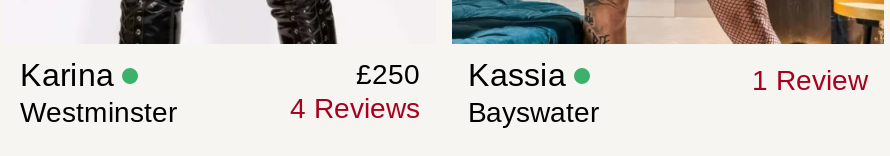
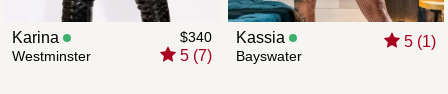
[290,58,420,124] £250 | 4 Reviews -> [180,29,212,64] $340 | 5 (7)
[752,64,868,96] 1 Review -> [404,33,436,50] 5 (1)

